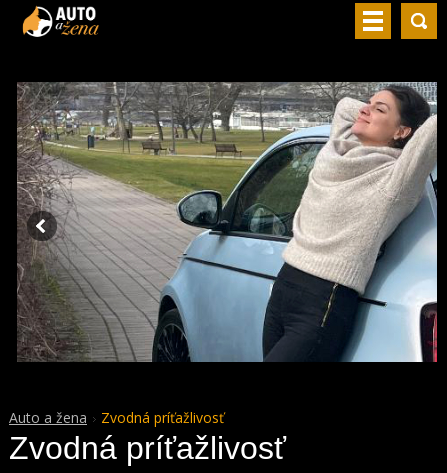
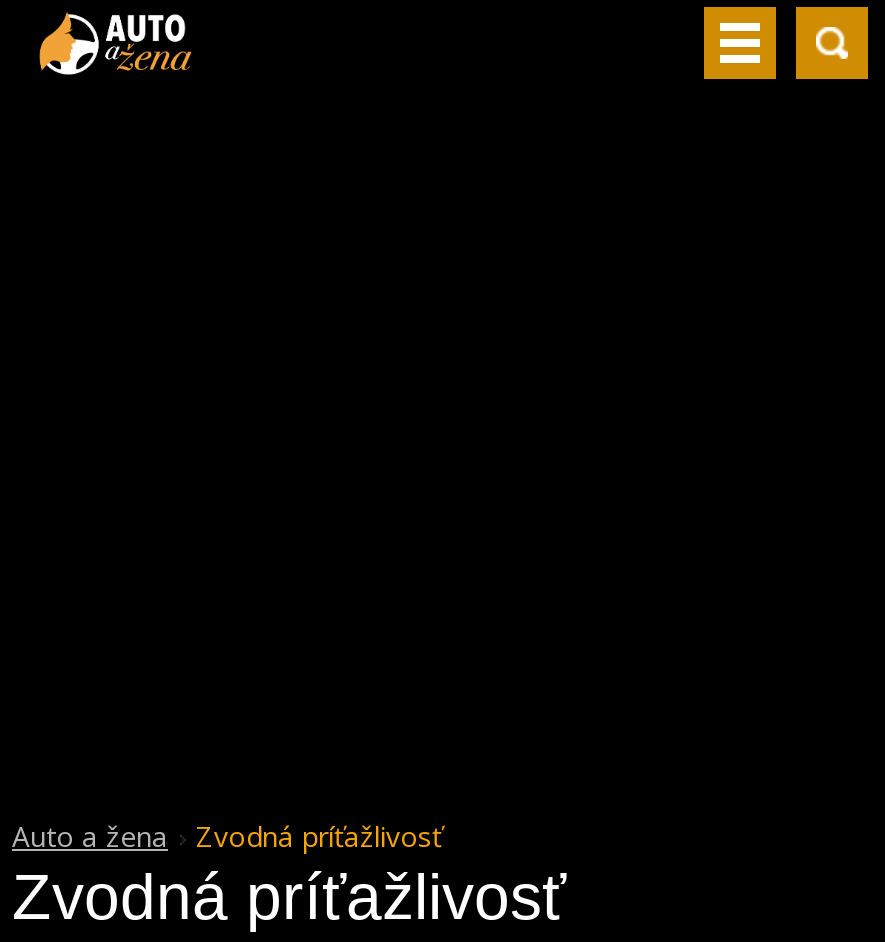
[16,81,438,363] [image] -> none

